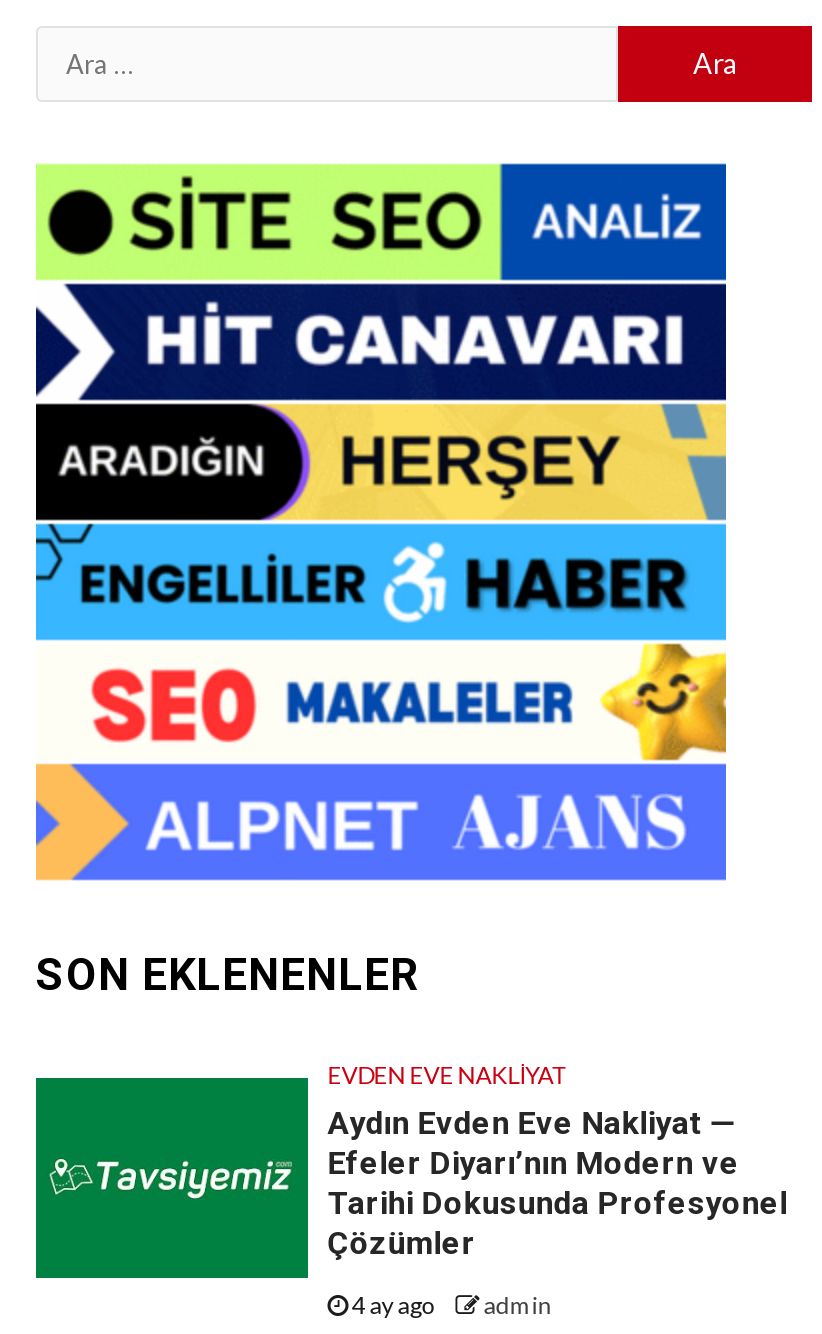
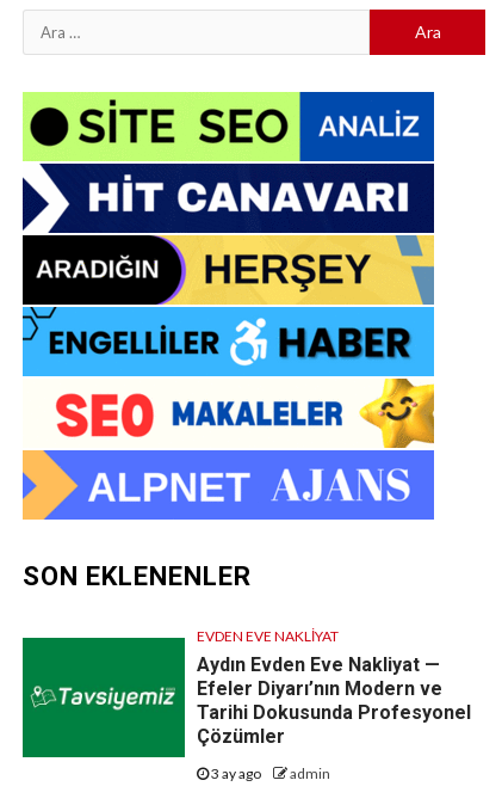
[348,1289,552,1319] 4 ay ago admin -> [208,764,330,782] 3 ay ago admin

